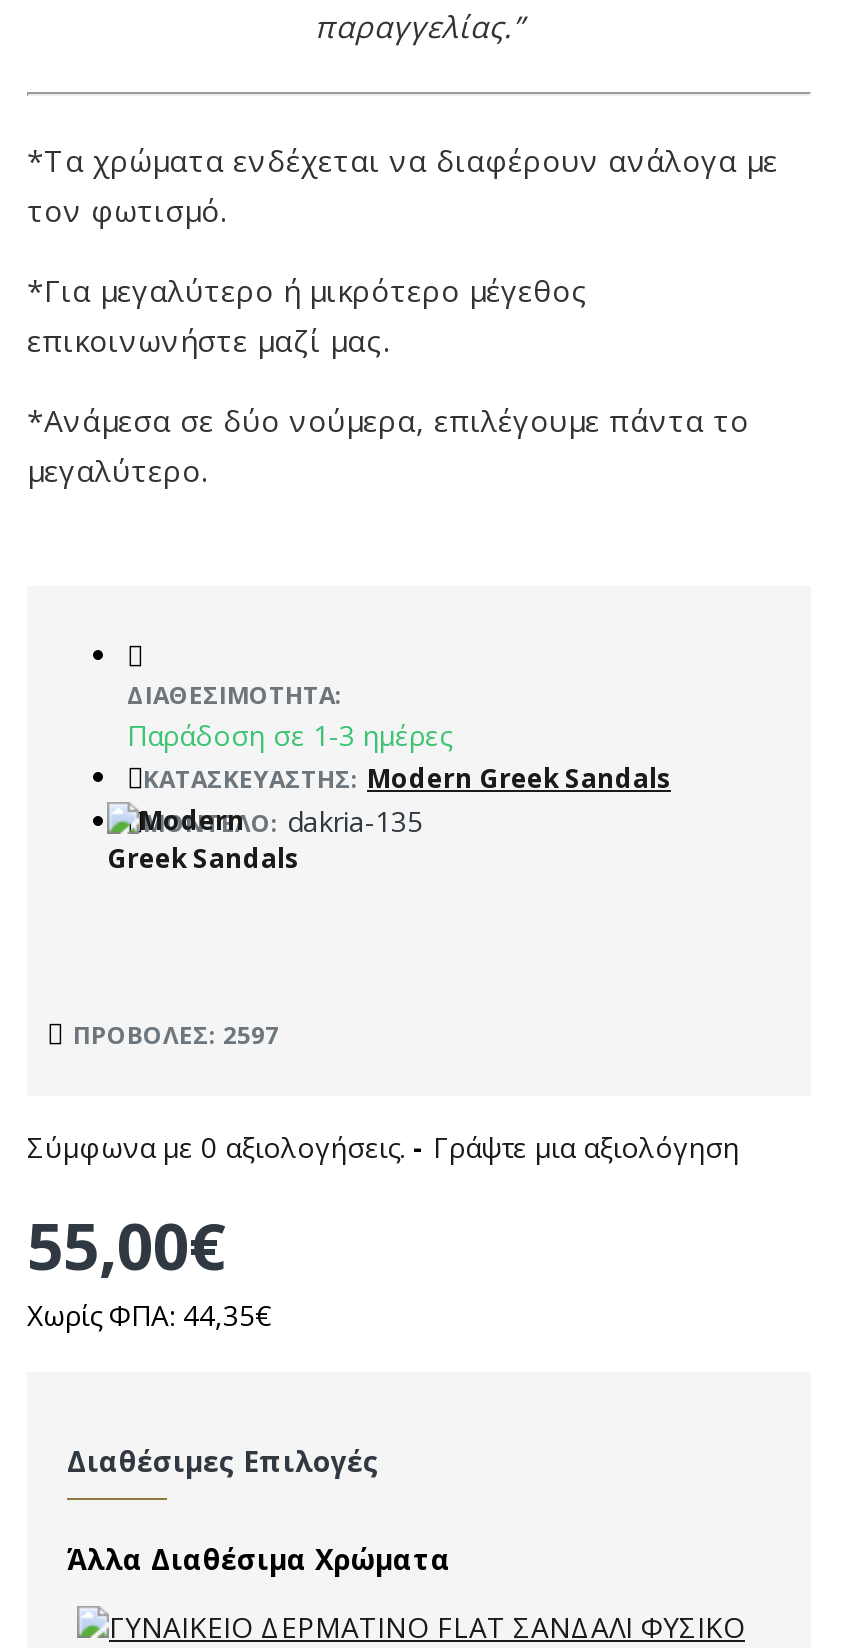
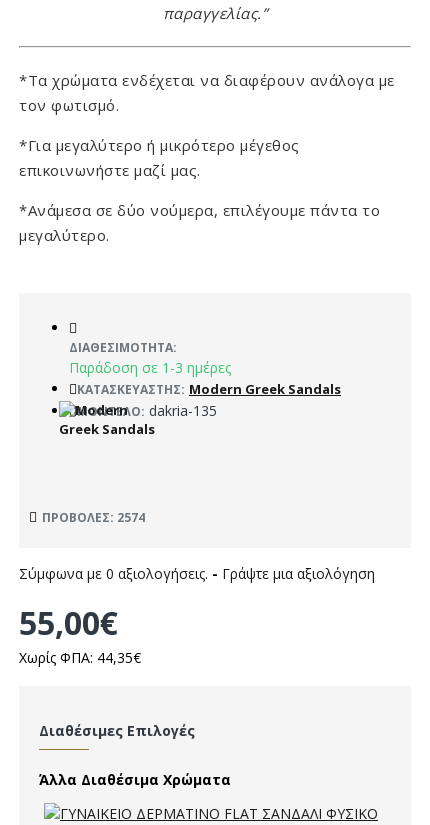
[73,1018,279,1052] ΠΡΟΒΟΛΈΣ: 2597 -> [42,509,145,526] ΠΡΟΒΟΛΈΣ: 2574

